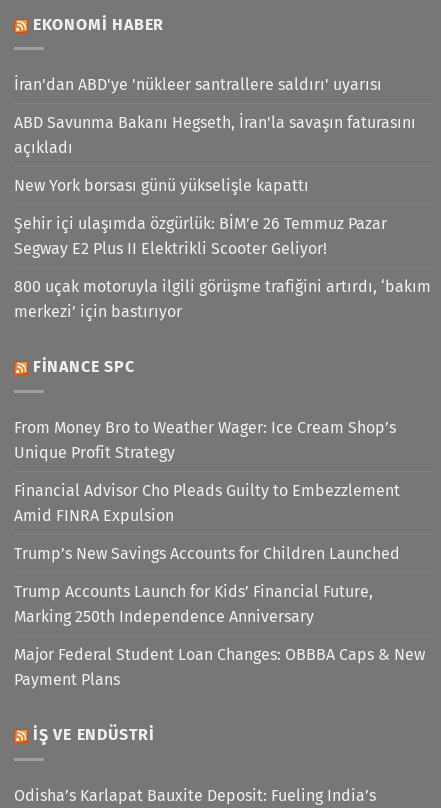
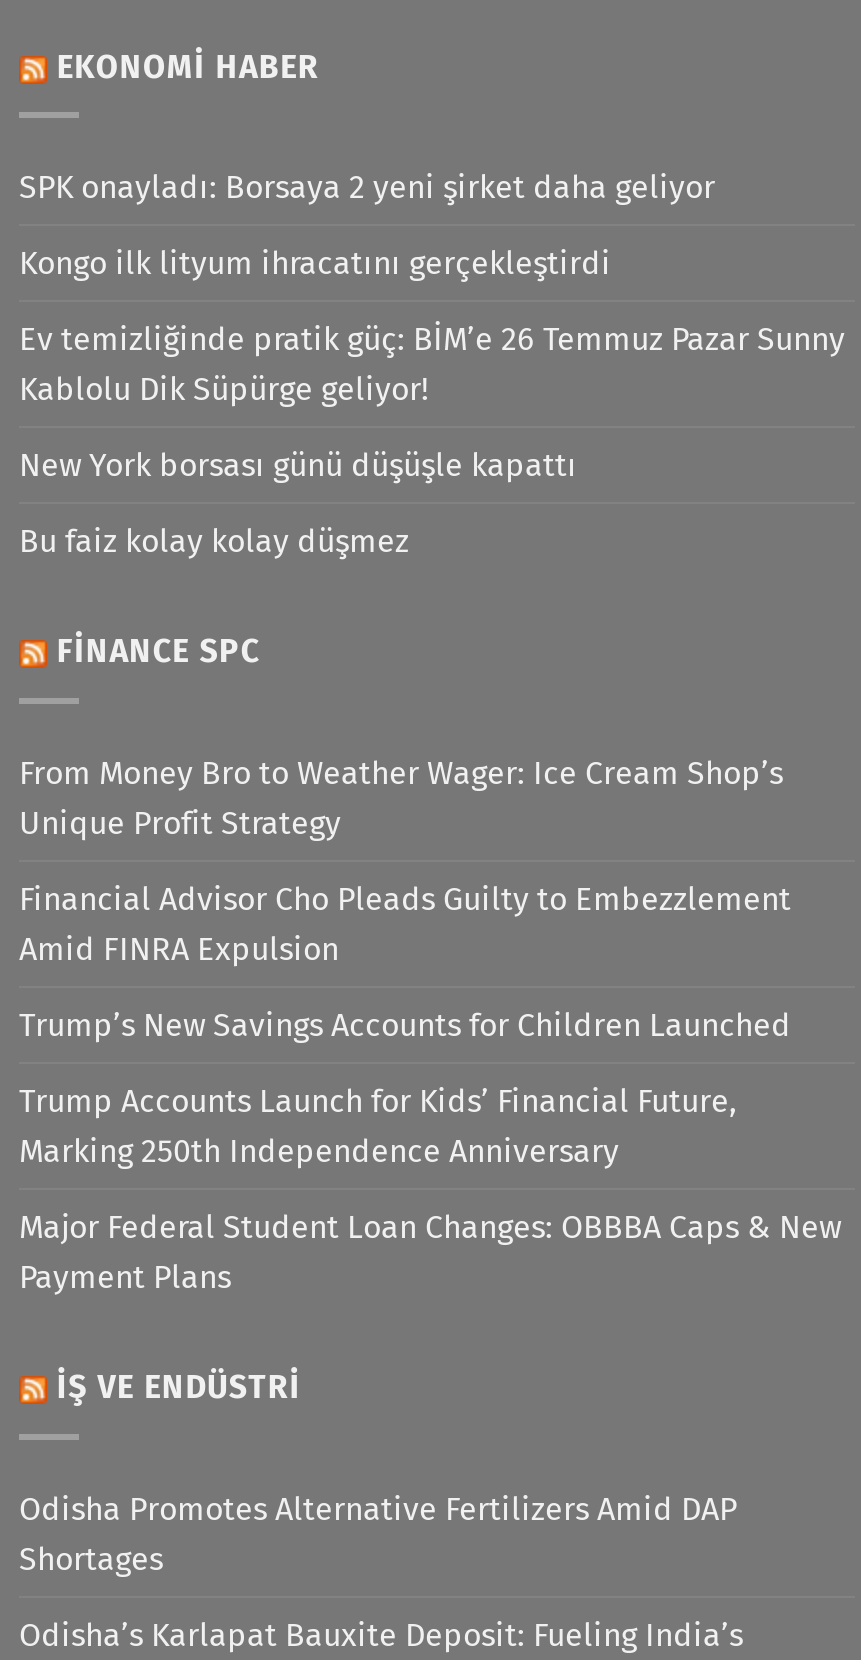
[14,75,382,94] İran'dan ABD'ye 'nükleer santrallere saldırı' uyarısı -> [19,169,715,207] SPK onayladı: Borsaya 2 yeni şirket daha geliyor
[14,113,416,157] ABD Savunma Bakanı Hegseth, İran'la savaşın faturasını | açıkladı -> [19,245,611,283] Kongo ilk lityum ihracatını gerçekleştirdi
[14,176,309,195] New York borsası günü yükselişle kapattı -> [19,321,845,409] Ev temizliğinde pratik güç: BİM’e 26 Temmuz Pazar Sunny | Kablolu Dik Süpürge geliyor!
[14,214,387,258] Şehir içi ulaşımda özgürlük: BİM’e 26 Temmuz Pazar | Segway E2 Plus II Elektrikli Scooter Geliyor! -> [19,447,577,485] New York borsası günü düşüşle kapattı
[14,277,431,321] 800 uçak motoruyla ilgili görüşme trafiğini artırdı, ‘bakım | merkezi’ için bastırıyor -> [19,523,409,561] Bu faiz kolay kolay düşmez
moved [14,357,425,744] -> [19,633,841,1406]: FINANCE SPC | From Money Bro to Weather Wager: Ice Cream Shop’s | Unique Profit Strategy | ... | Payment Plans | İŞ VE ENDÜSTRI
none -> [19,1489,737,1577] Odisha Promotes Alternative Fertilizers Amid DAP | Shortages

